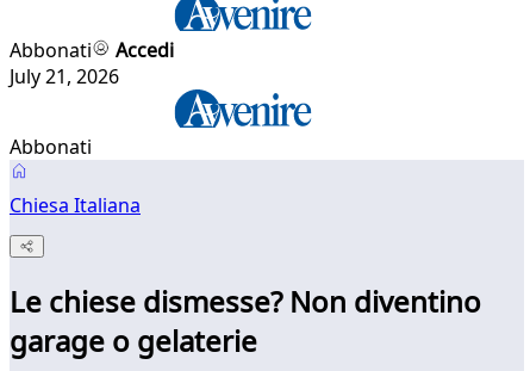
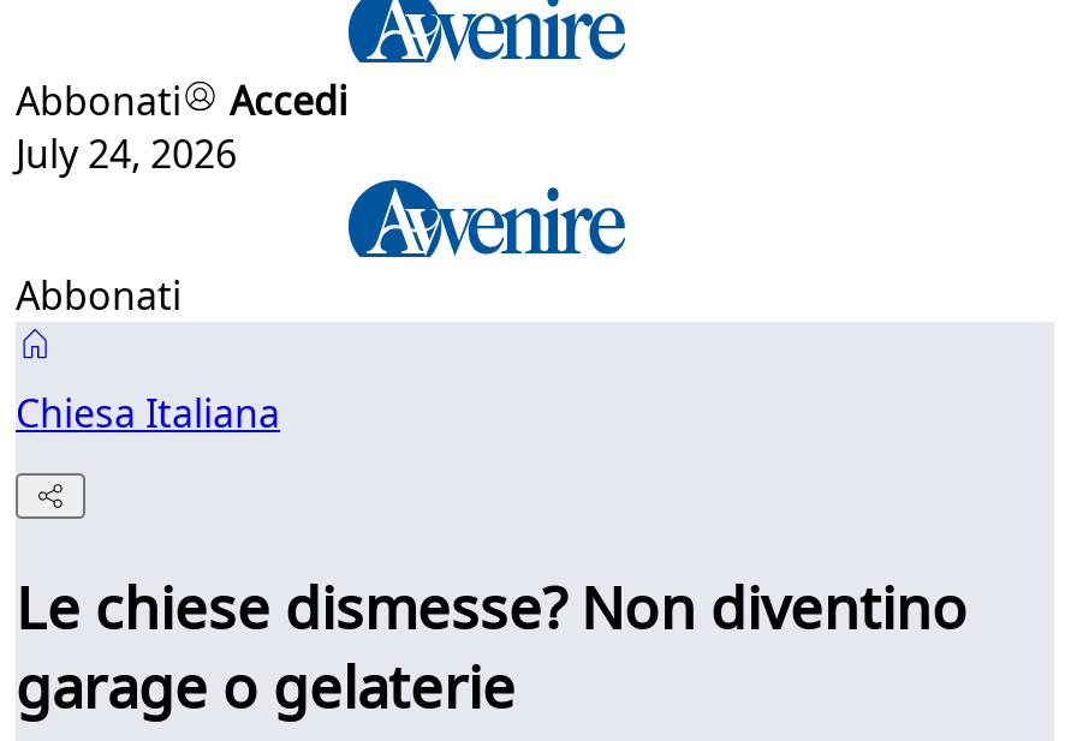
[10,63,119,89] July 21, 2026 -> [16,127,237,180] July 24, 2026

